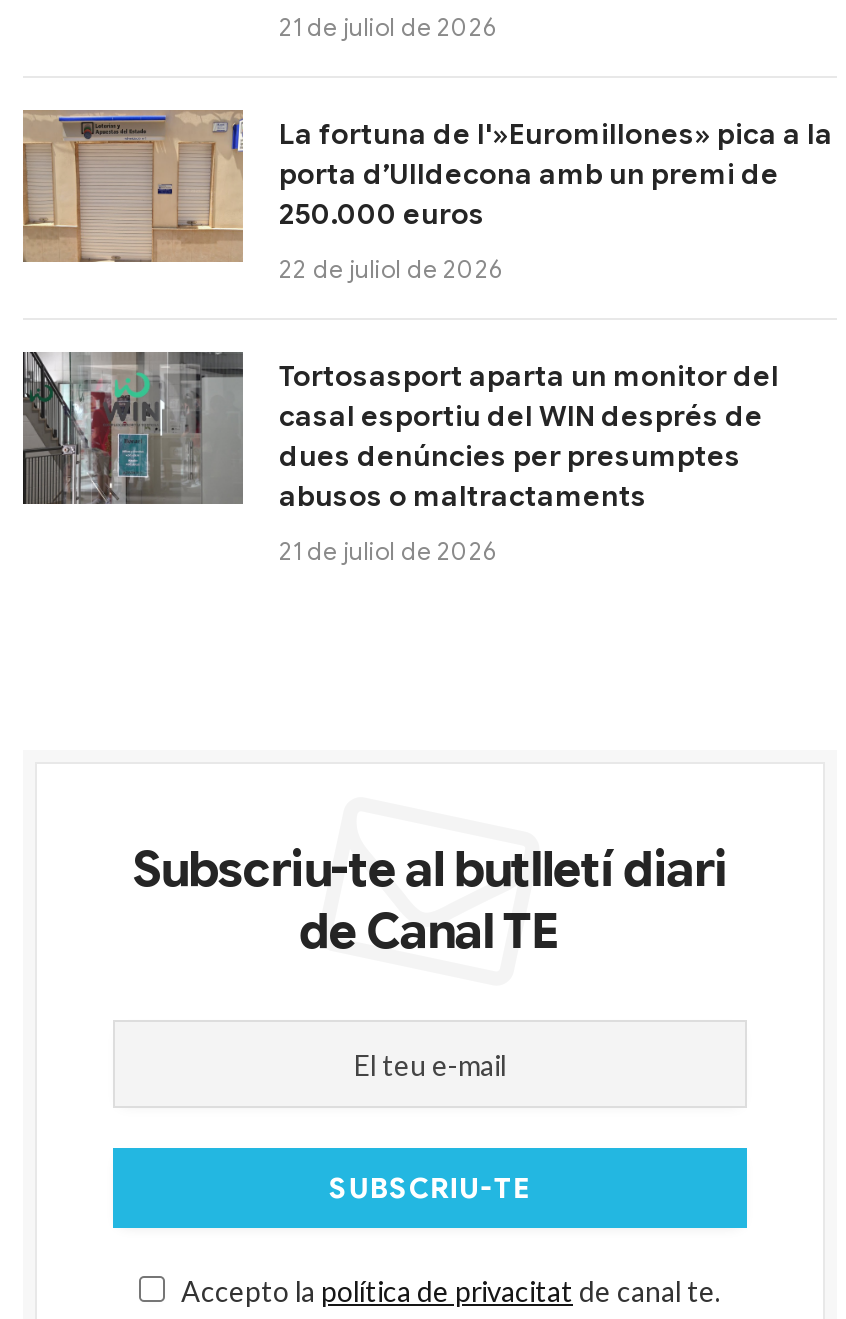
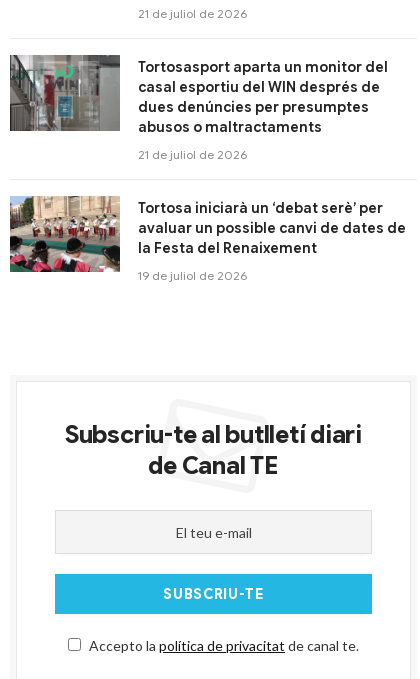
[21,108,833,285] [image] | La fortuna de l'»Euromillones» pica a la | porta d’Ulldecona amb un premi de | 250.000 euros | 22 de juliol de 2026 -> none
moved [21,350,779,567] -> [9,54,388,162]: [image] | Tortosasport aparta un monitor del | casal esportiu del WIN després de | dues denúncies per presumptes | abusos o maltractaments | 21 de juliol de 2026
none -> [9,195,406,283] [image] | Tortosa iniciarà un ‘debat serè’ per | avaluar un possible canvi de dates de | la Festa del Renaixement | 19 de juliol de 2026

